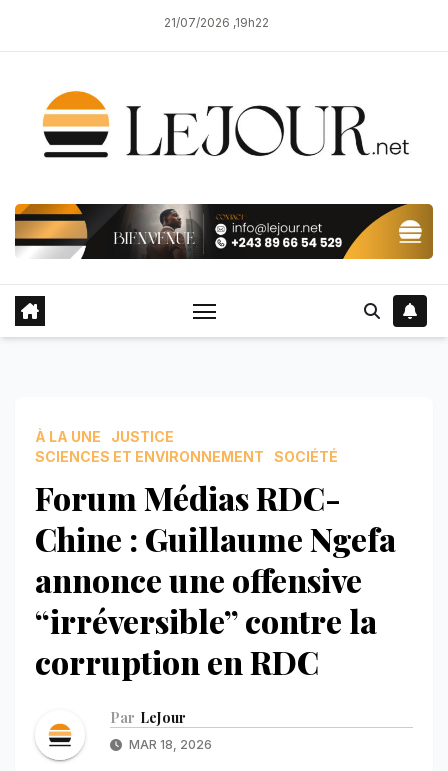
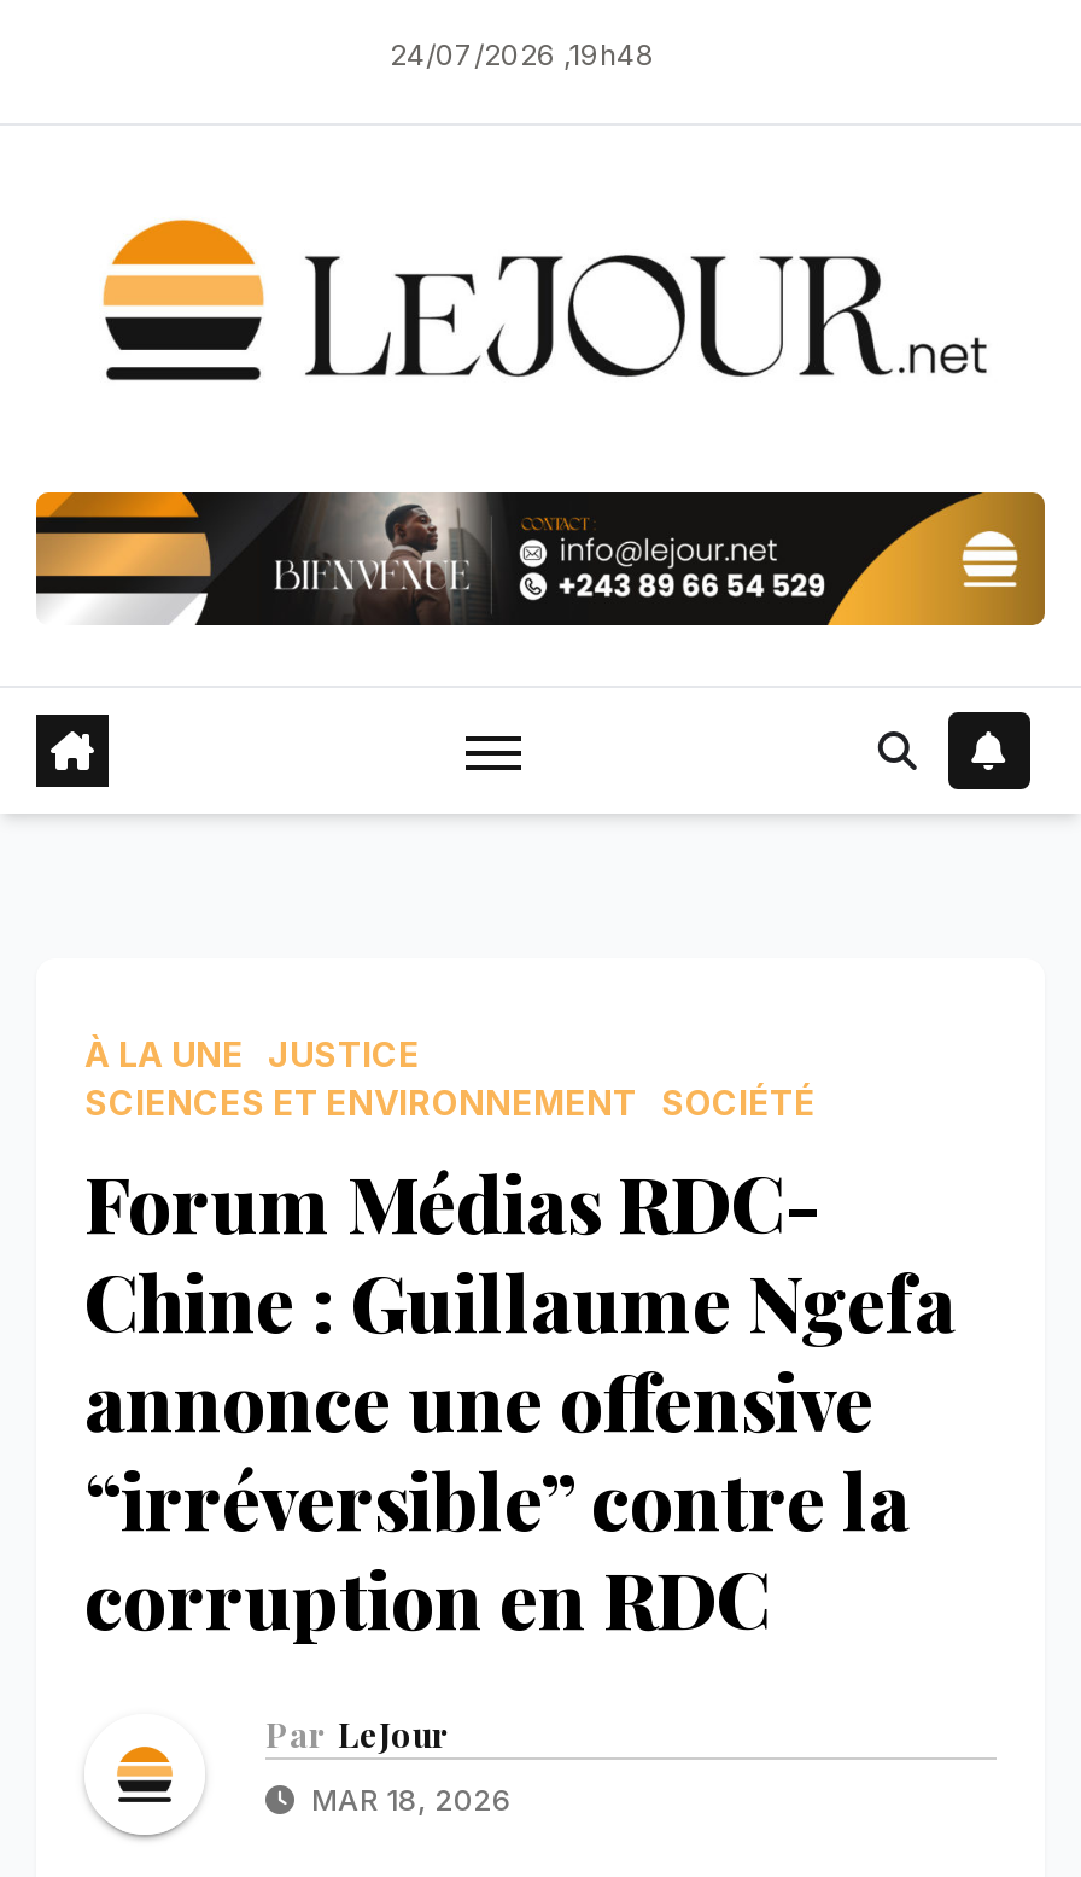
[164,15,269,30] 21/07/2026 ,19h22 -> [390,36,655,72] 24/07/2026 ,19h48

